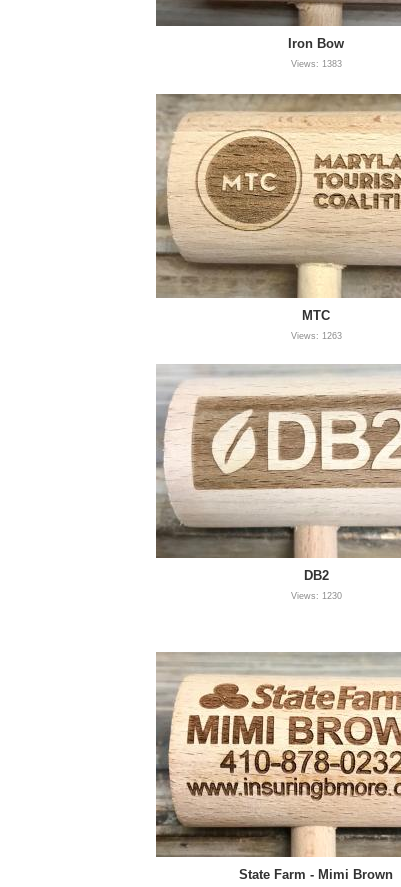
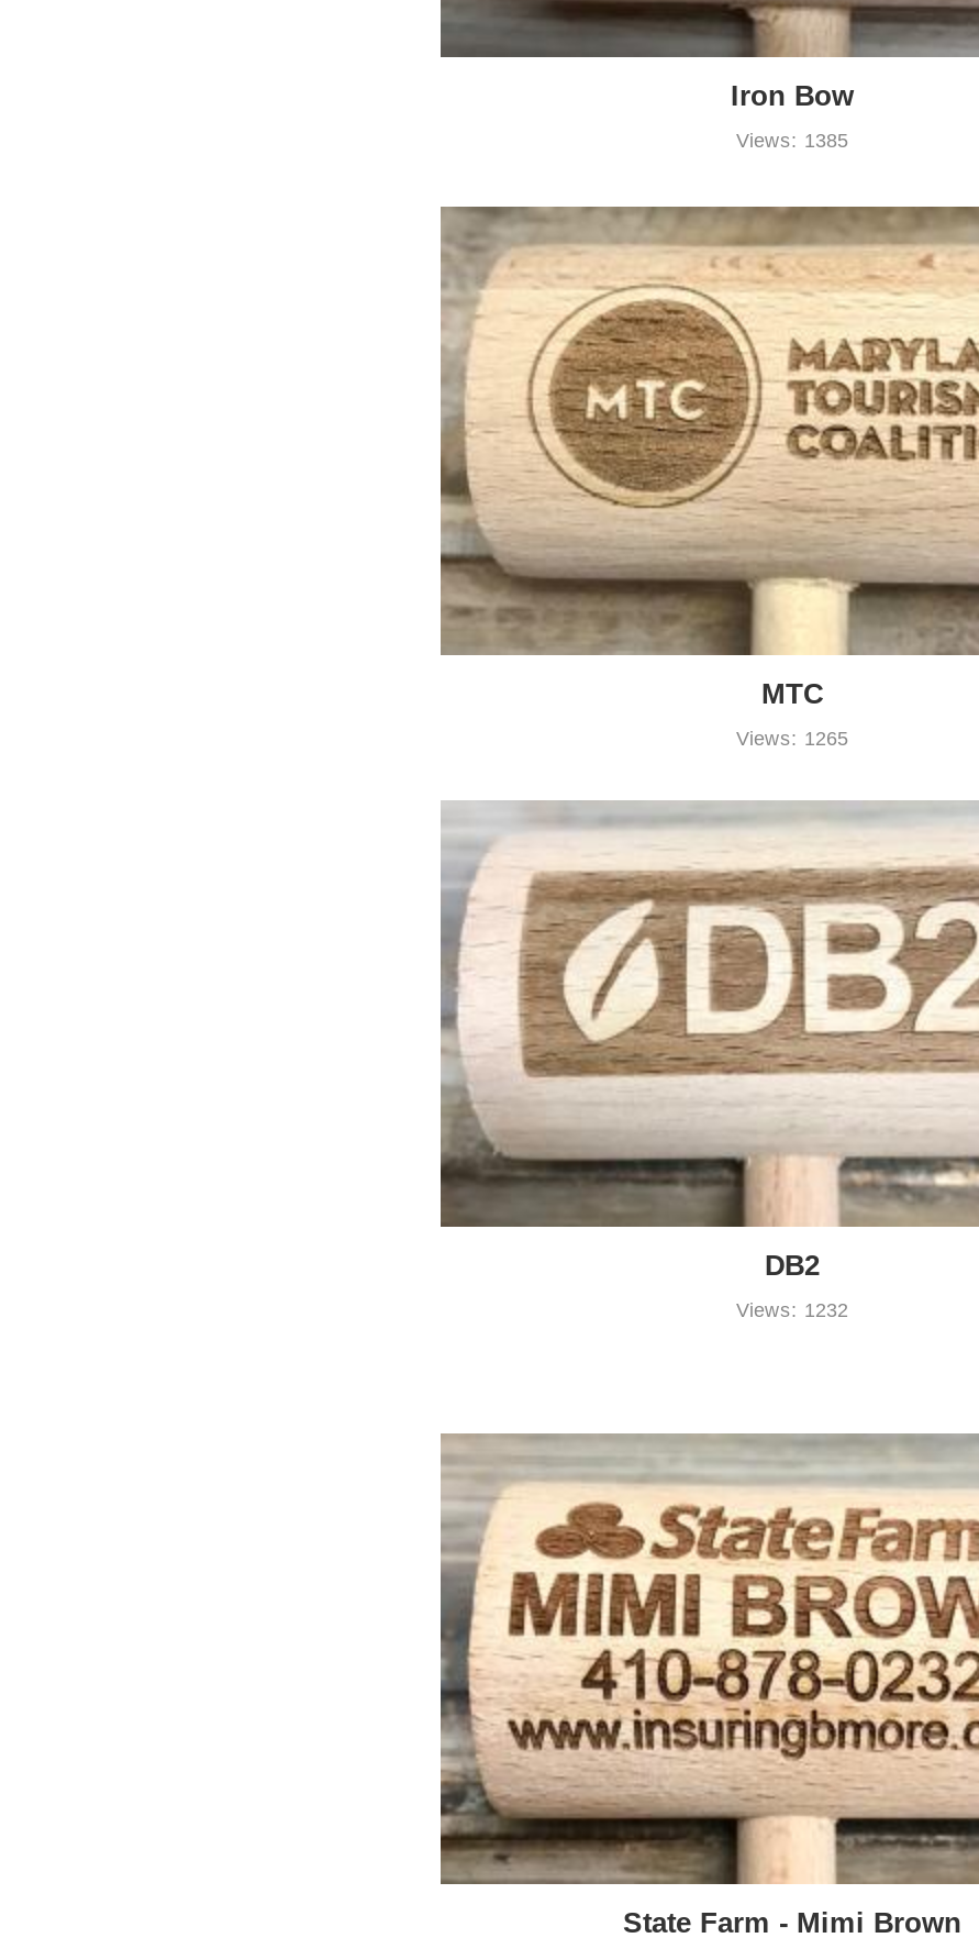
[290,59,341,69] Views: 1383 -> [736,129,848,151] Views: 1385
[290,331,341,341] Views: 1263 -> [736,727,848,749] Views: 1265
[290,591,341,601] Views: 1230 -> [736,1299,848,1321] Views: 1232

